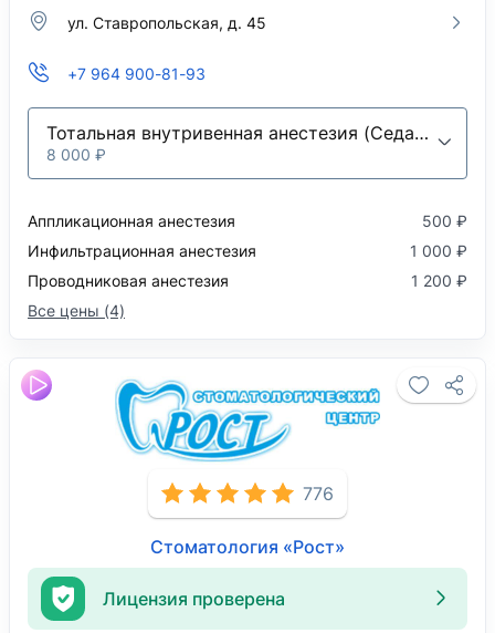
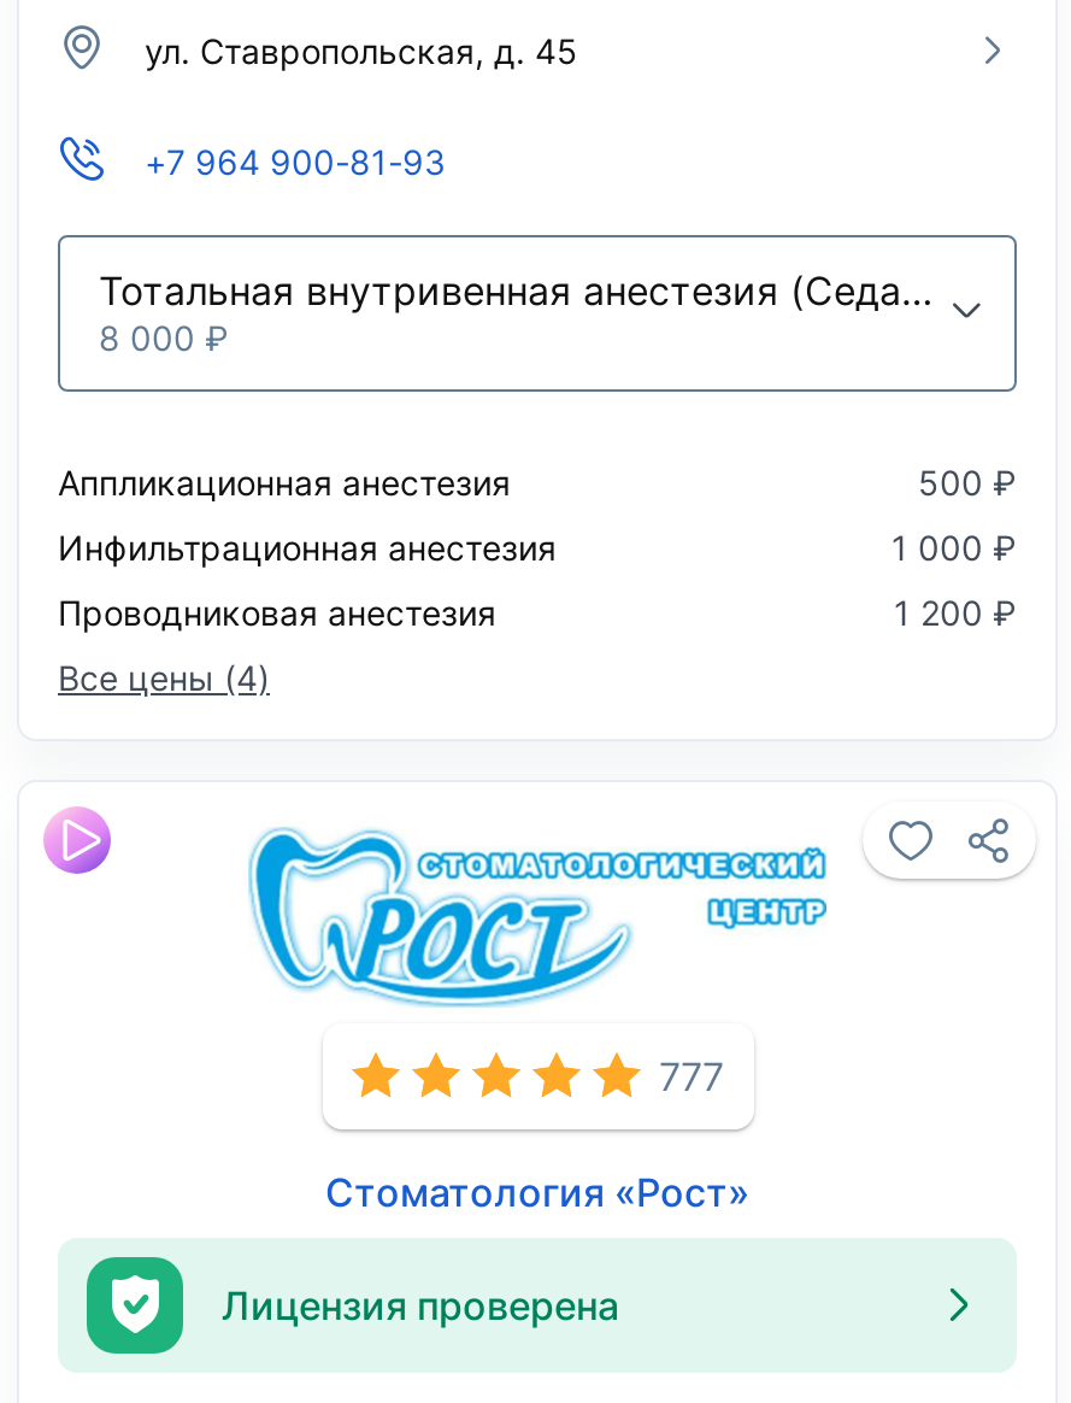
[303,482,334,505] 776 -> [659,1052,724,1100] 777

